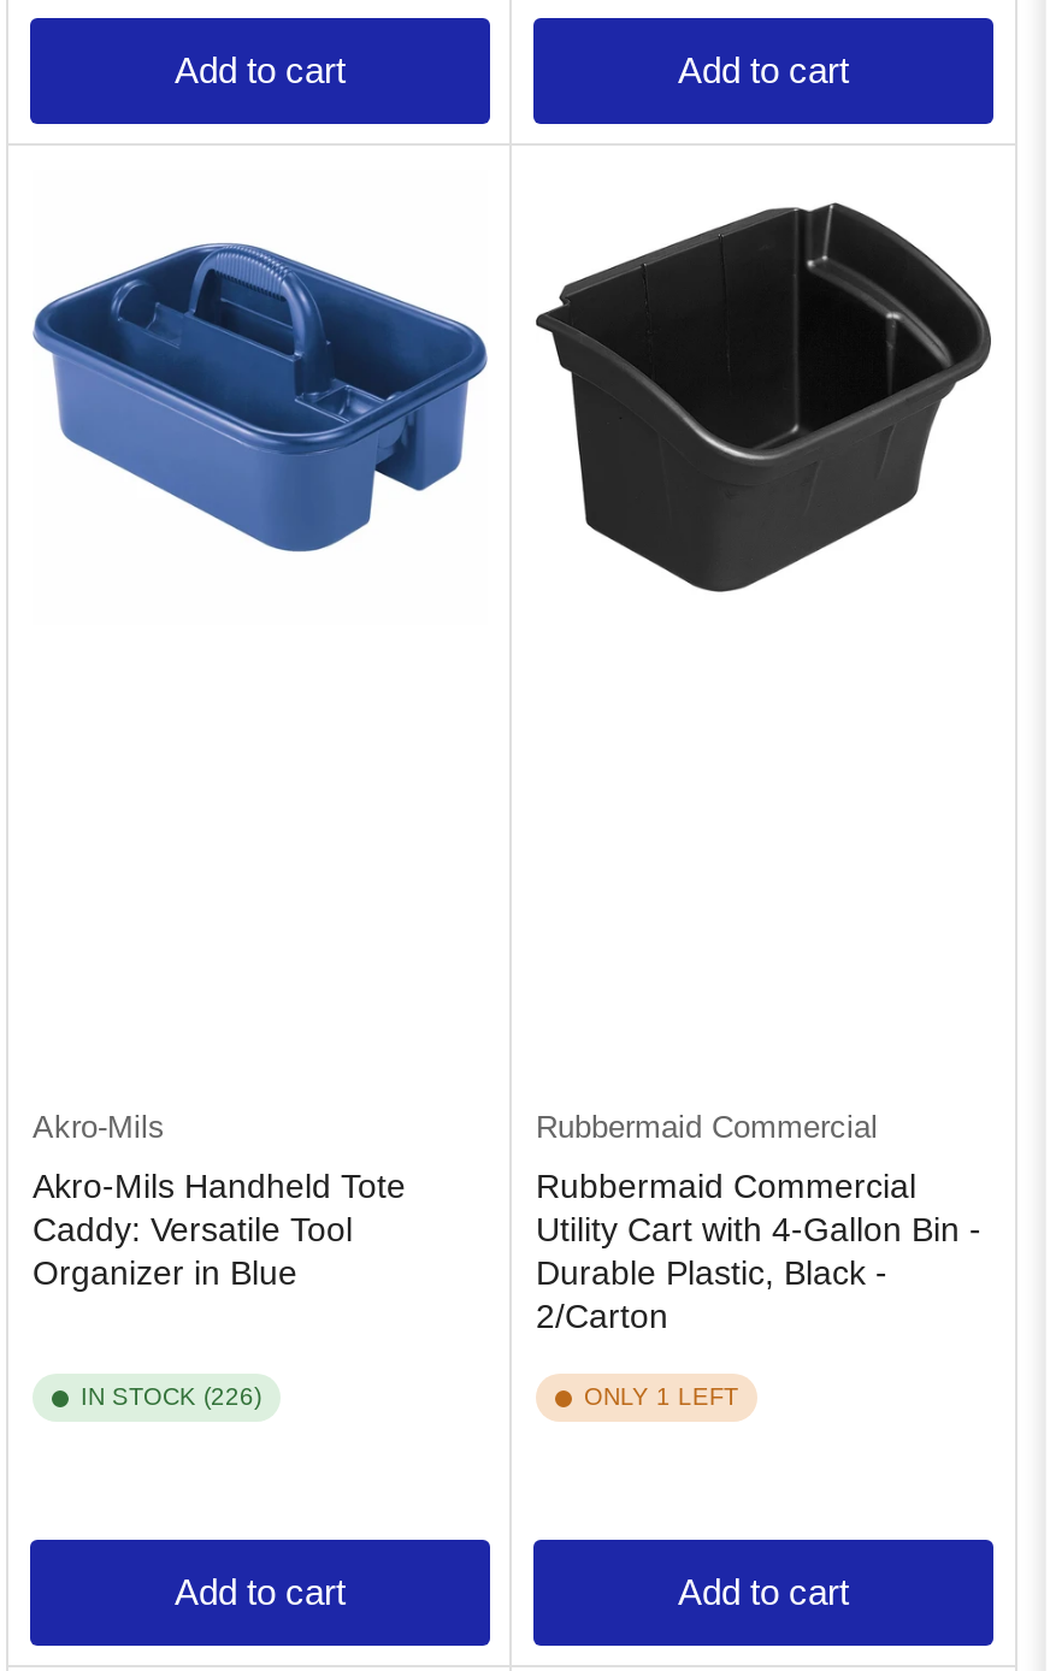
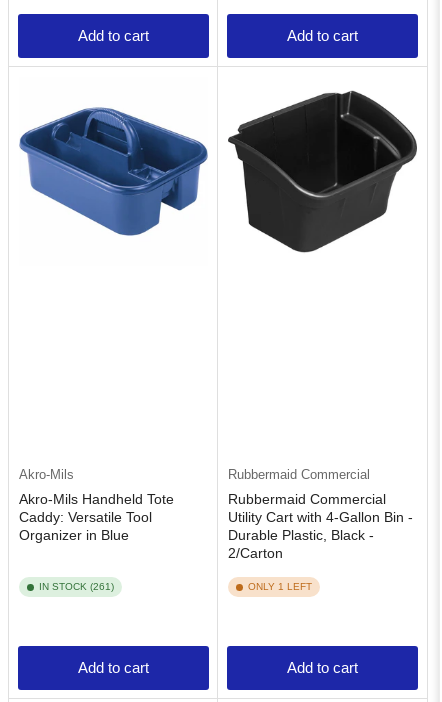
[81,1383,261,1410] IN STOCK (226) -> [39,581,114,592] IN STOCK (261)

